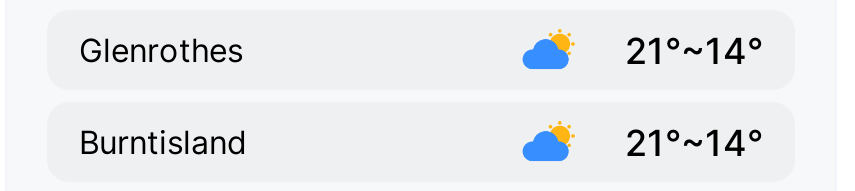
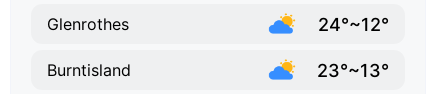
[625,29,763,71] 21°~14° -> [318,14,389,35] 24°~12°
[625,121,763,163] 21°~14° -> [317,60,389,81] 23°~13°

